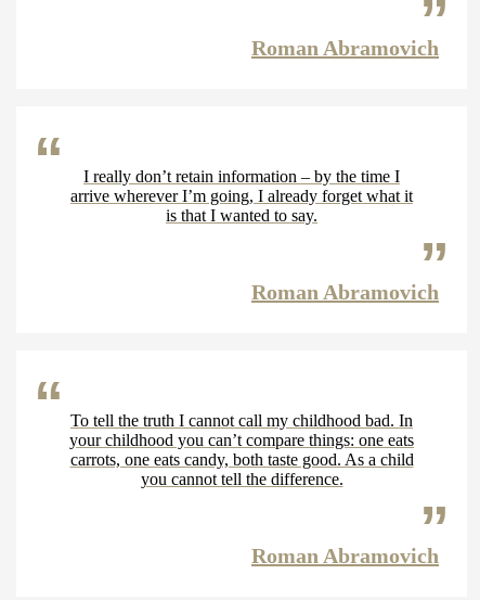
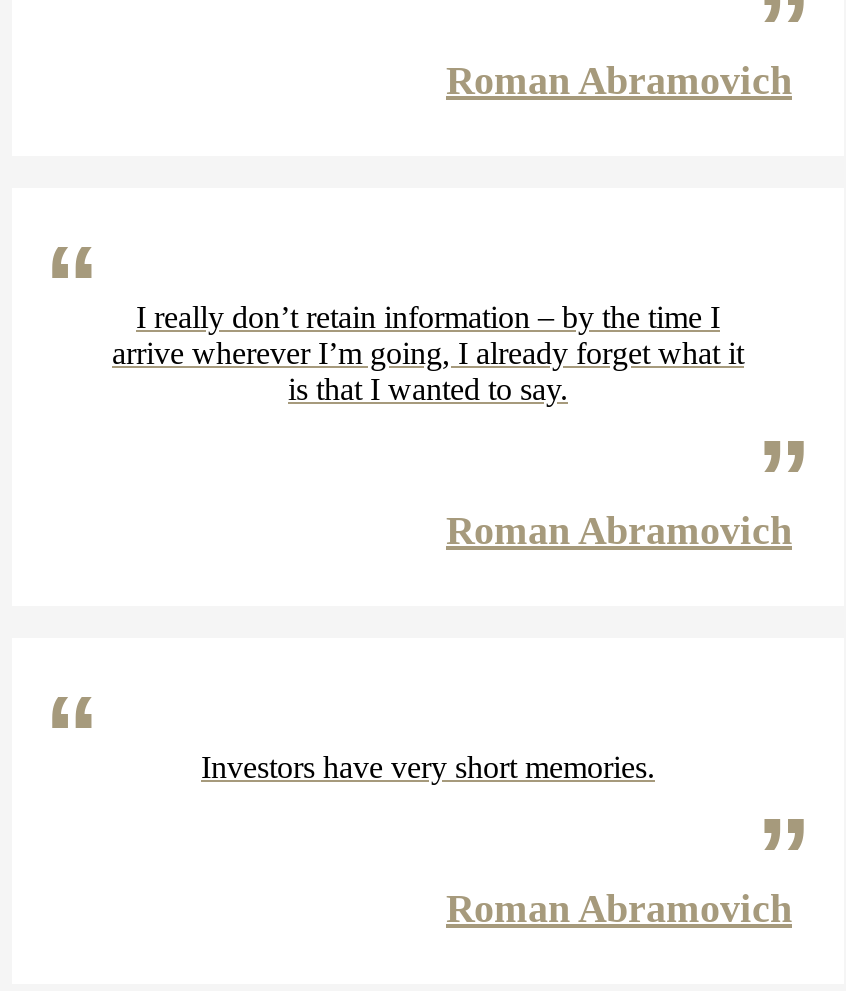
[69,411,414,488] To tell the truth I cannot call my childhood bad. In | your childhood you can’t compare things: one eats | carrots, one eats candy, both taste good. As a child | you cannot tell the difference. -> [201,750,655,784] Investors have very short memories.

